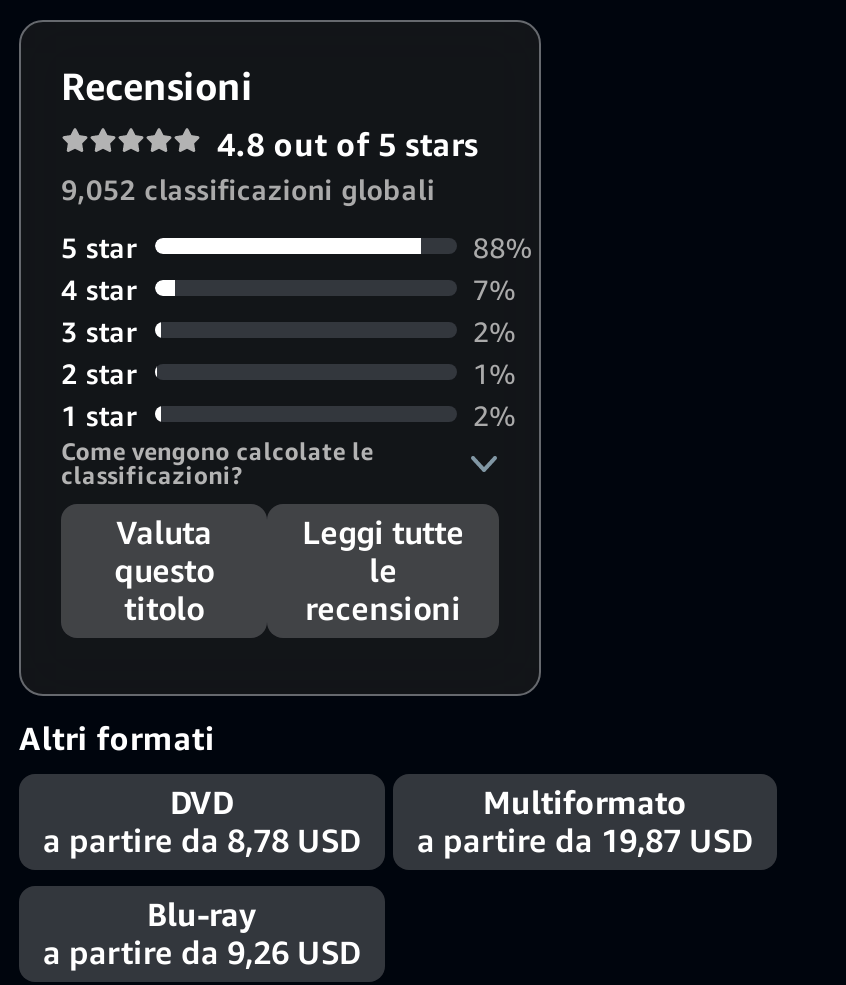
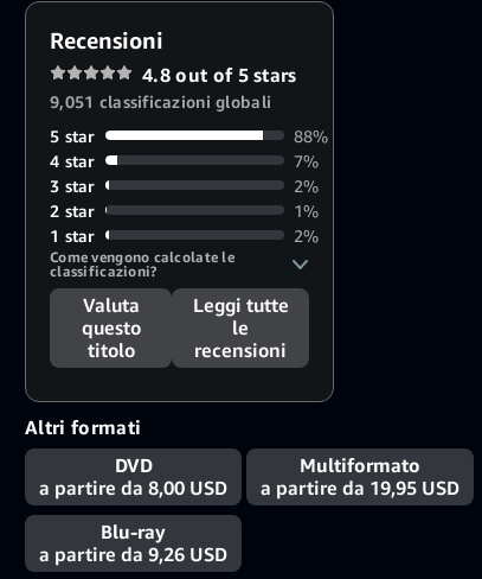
[61,172,435,206] 9,052 classificazioni globali -> [50,91,271,112] 9,051 classificazioni globali
[43,820,361,860] a partire da 8,78 USD -> [39,476,227,500] a partire da 8,00 USD
[417,820,753,860] a partire da 19,87 USD -> [261,476,459,500] a partire da 19,95 USD

